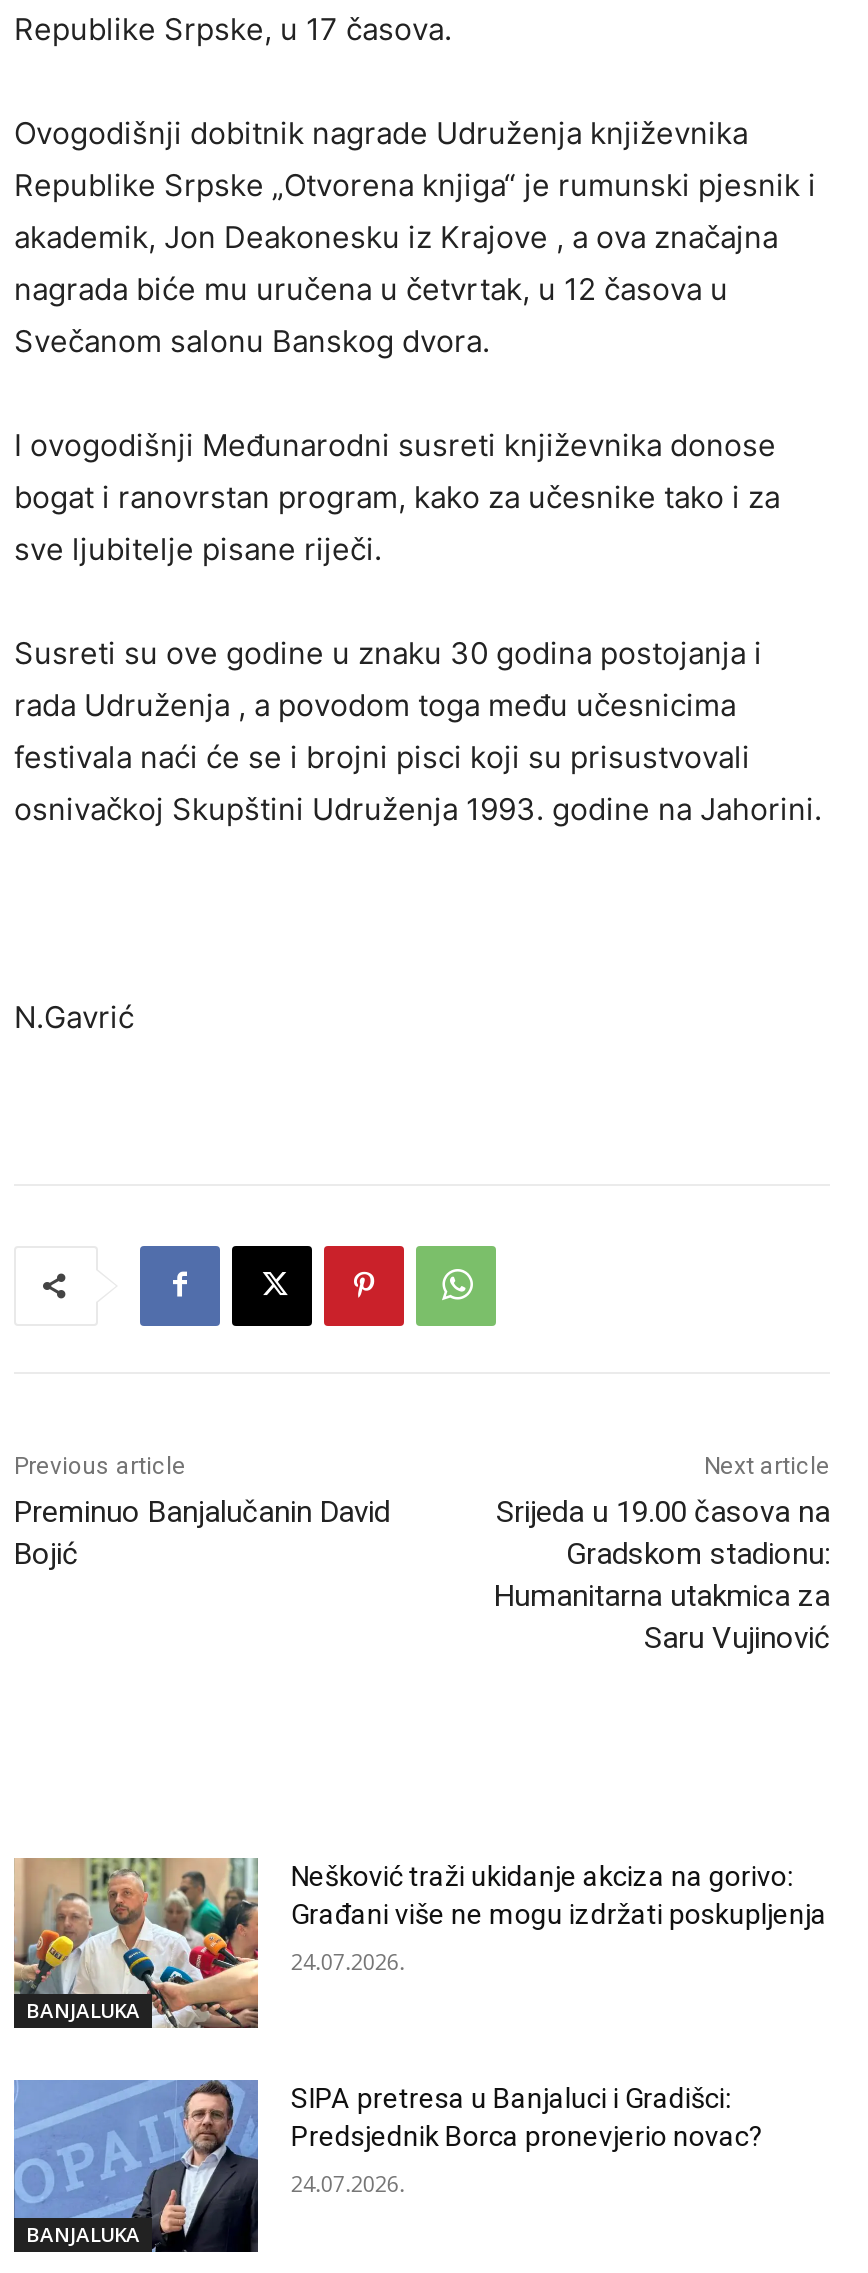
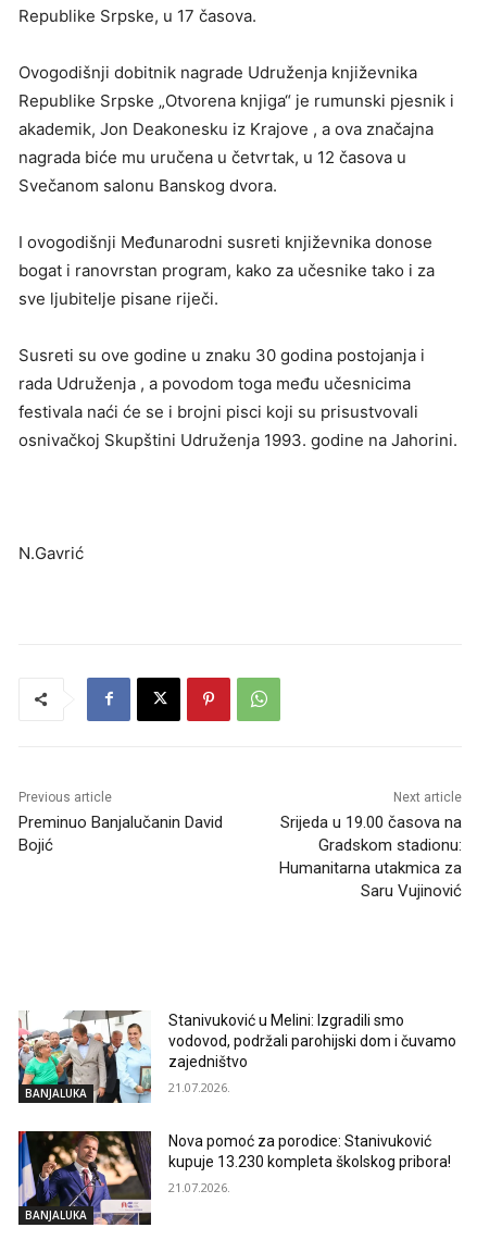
[12,1856,827,2030] [image] | Nešković traži ukidanje akciza na gorivo: | Građani više ne mogu izdržati poskupljenja -> [17,1009,457,1104] [image] | Stanivuković u Melini: Izgradili smo | vodovod, podržali parohijski dom i čuvamo | zajedništvo
[291,1945,405,1975] 24.07.2026. -> [169,1079,231,1095] 21.07.2026.
[12,2078,763,2254] [image] | SIPA pretresa u Banjaluci i Gradišci: | Predsjednik Borca pronevjerio novac? -> [17,1130,451,1226] [image] | Nova pomoć za porodice: Stanivuković | kupuje 13.230 kompleta školskog pribora!
[291,2169,405,2199] 24.07.2026. -> [169,1180,231,1196] 21.07.2026.

